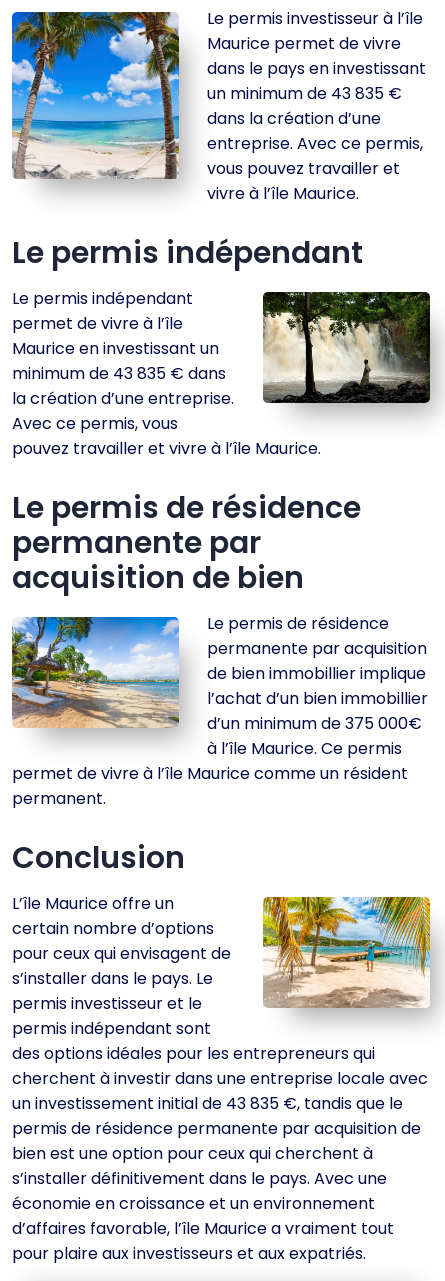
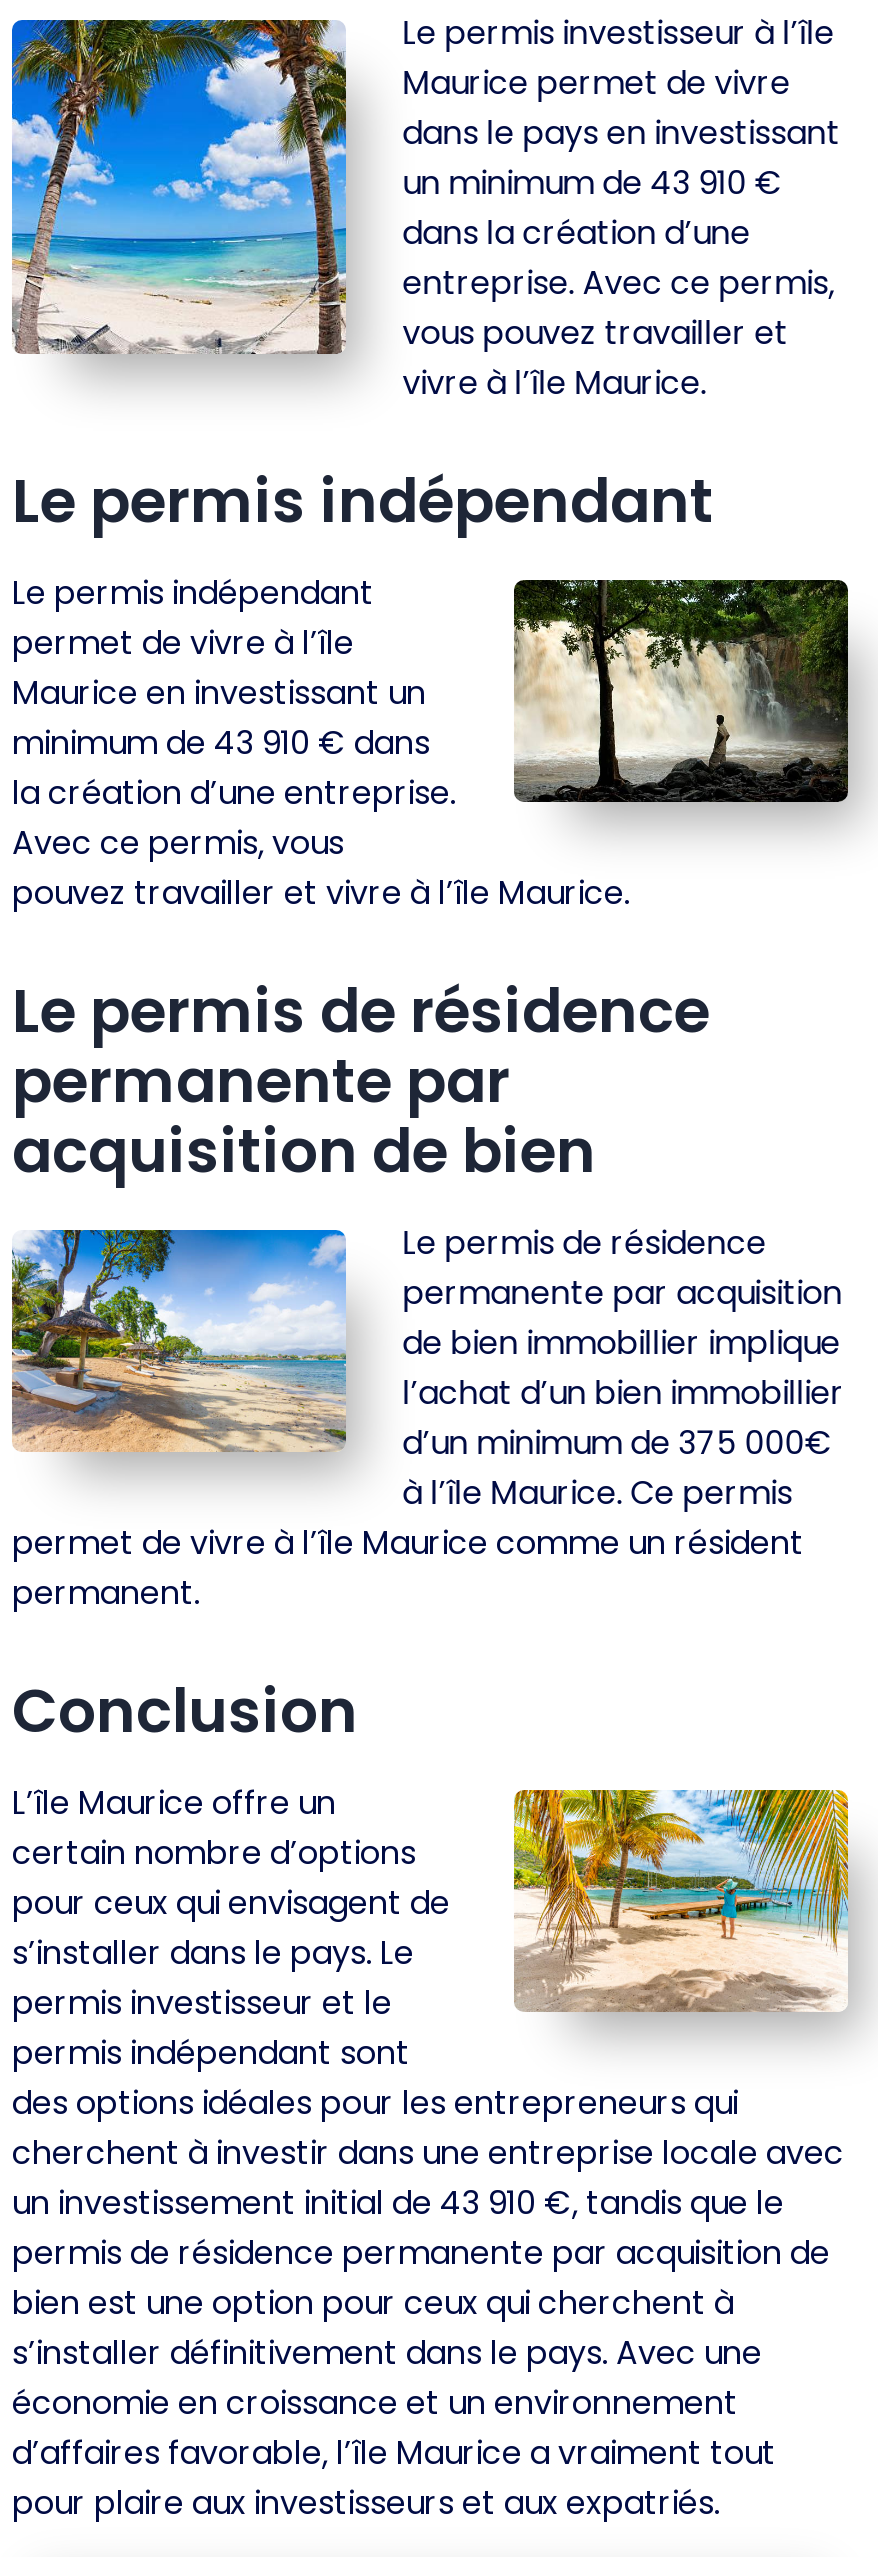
[207,82,402,105] un minimum de 43 835 € -> [402,159,782,205] un minimum de 43 910 €
[12,362,226,385] minimum de 43 835 € dans -> [12,719,430,765] minimum de 43 910 € dans
[12,1092,403,1115] un investissement initial de 43 835 €, tandis que le -> [12,2179,784,2225] un investissement initial de 43 910 €, tandis que le

